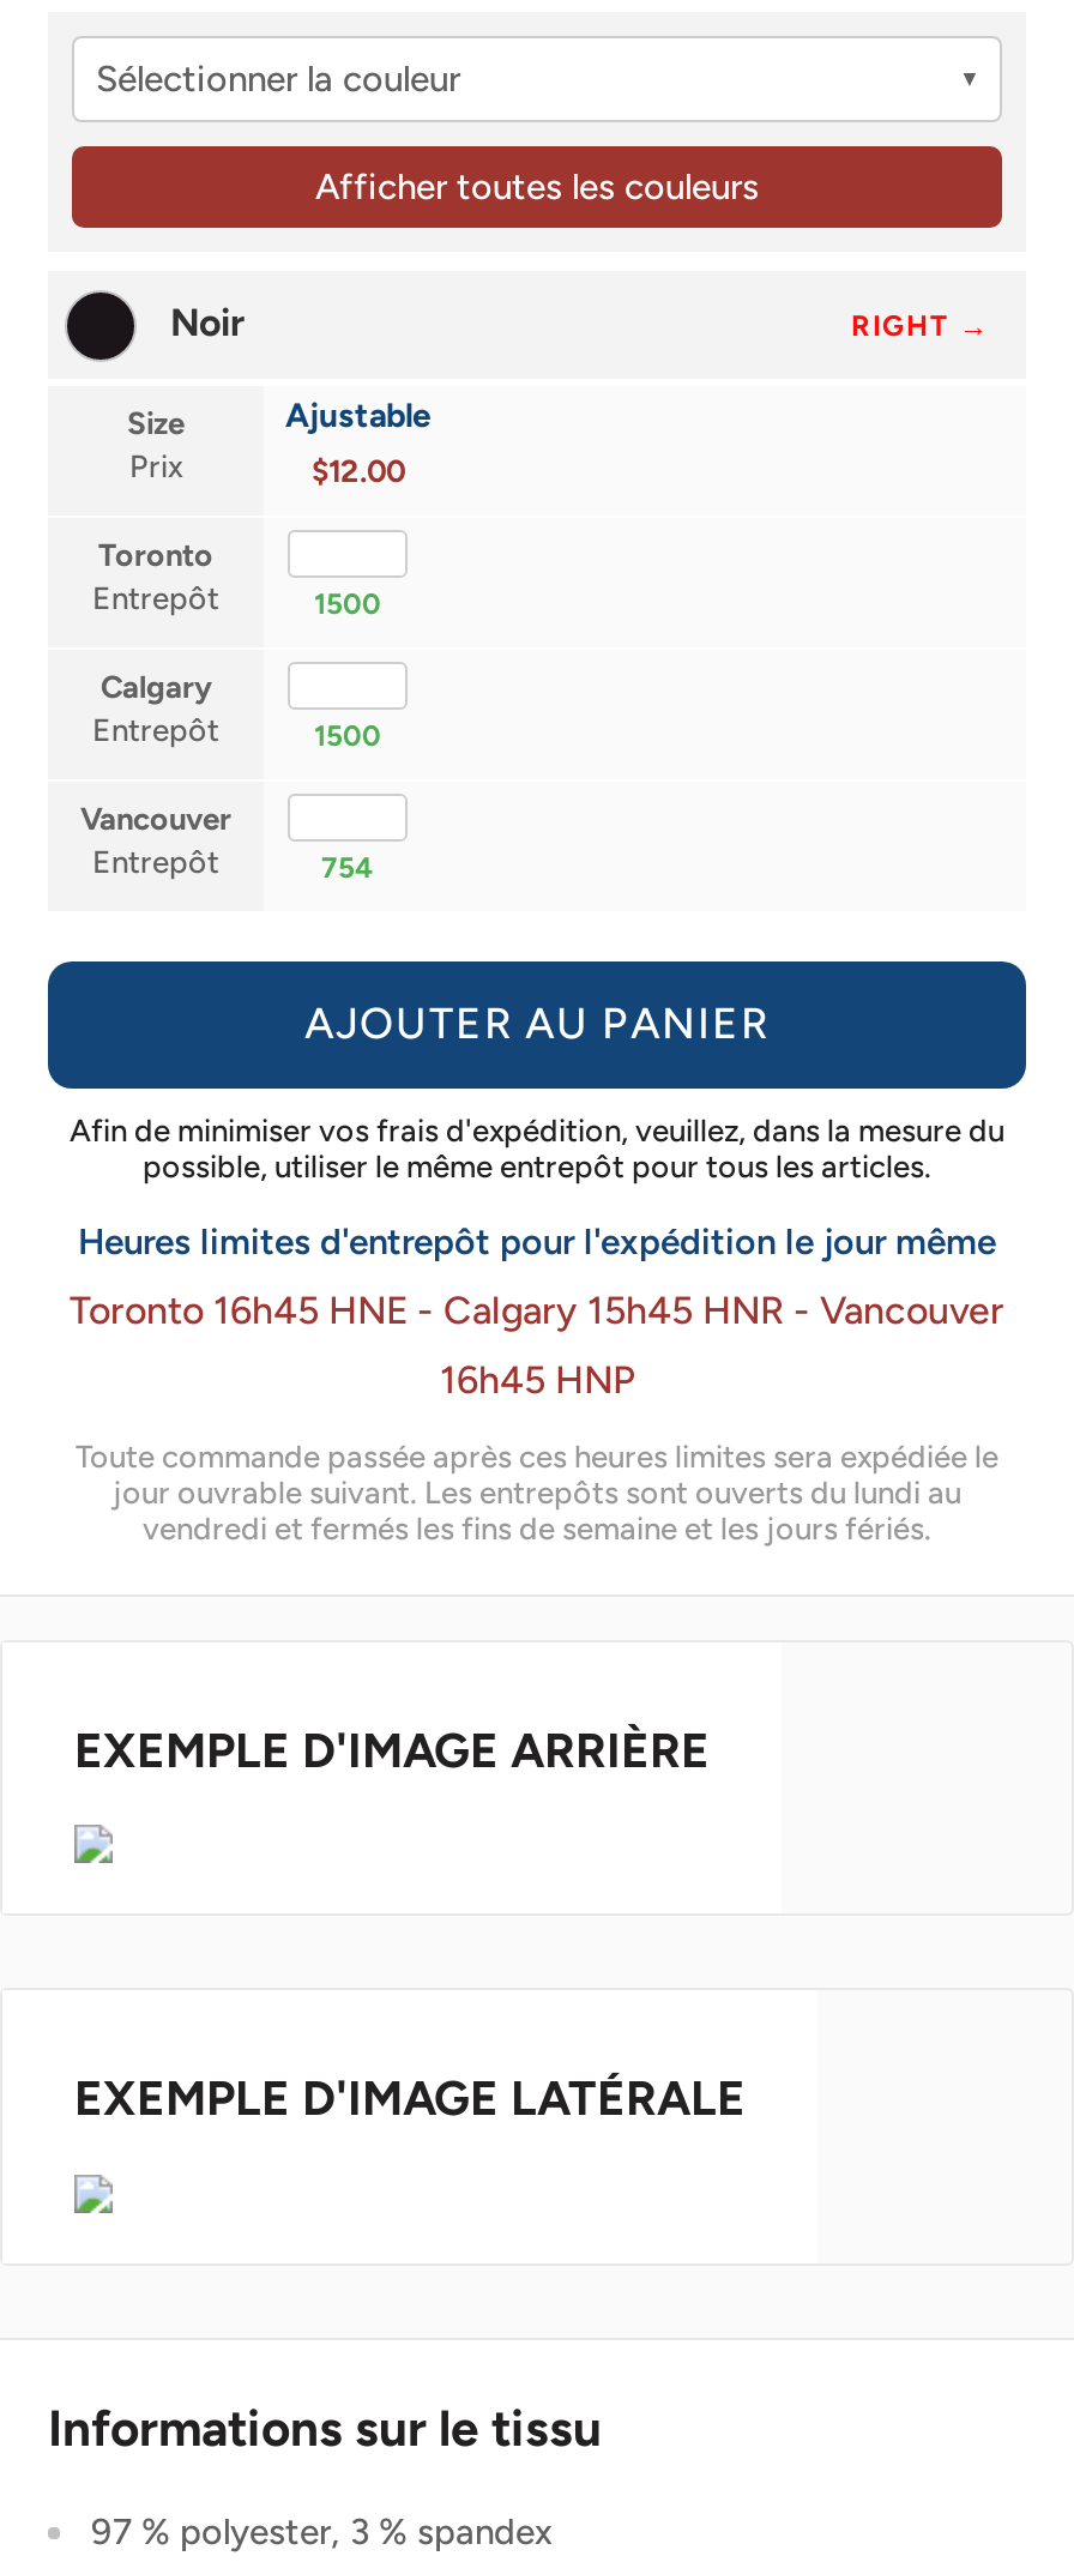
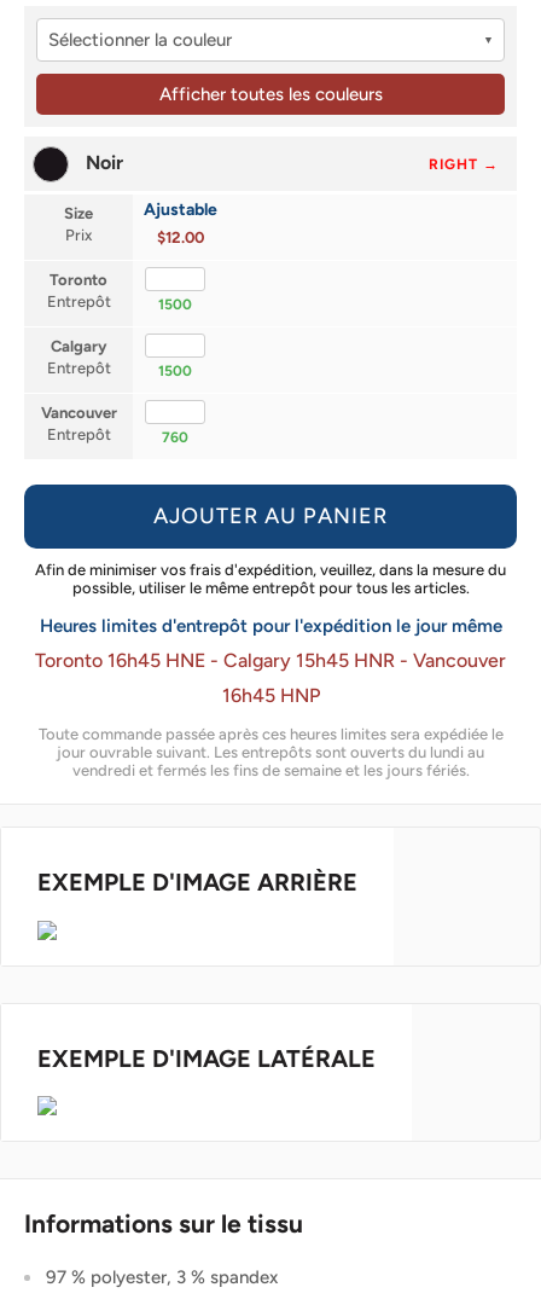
[321,851,374,885] 754 -> [162,429,188,446] 760

